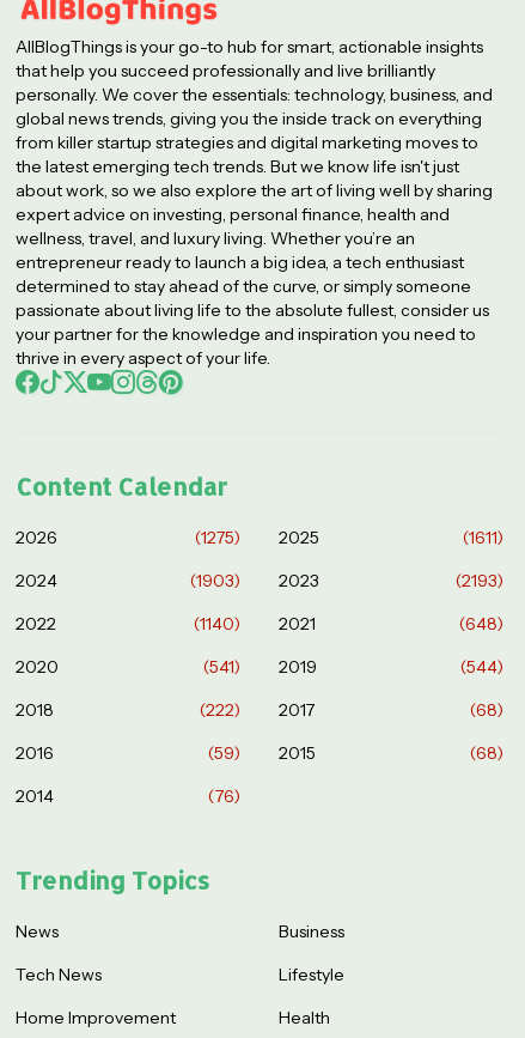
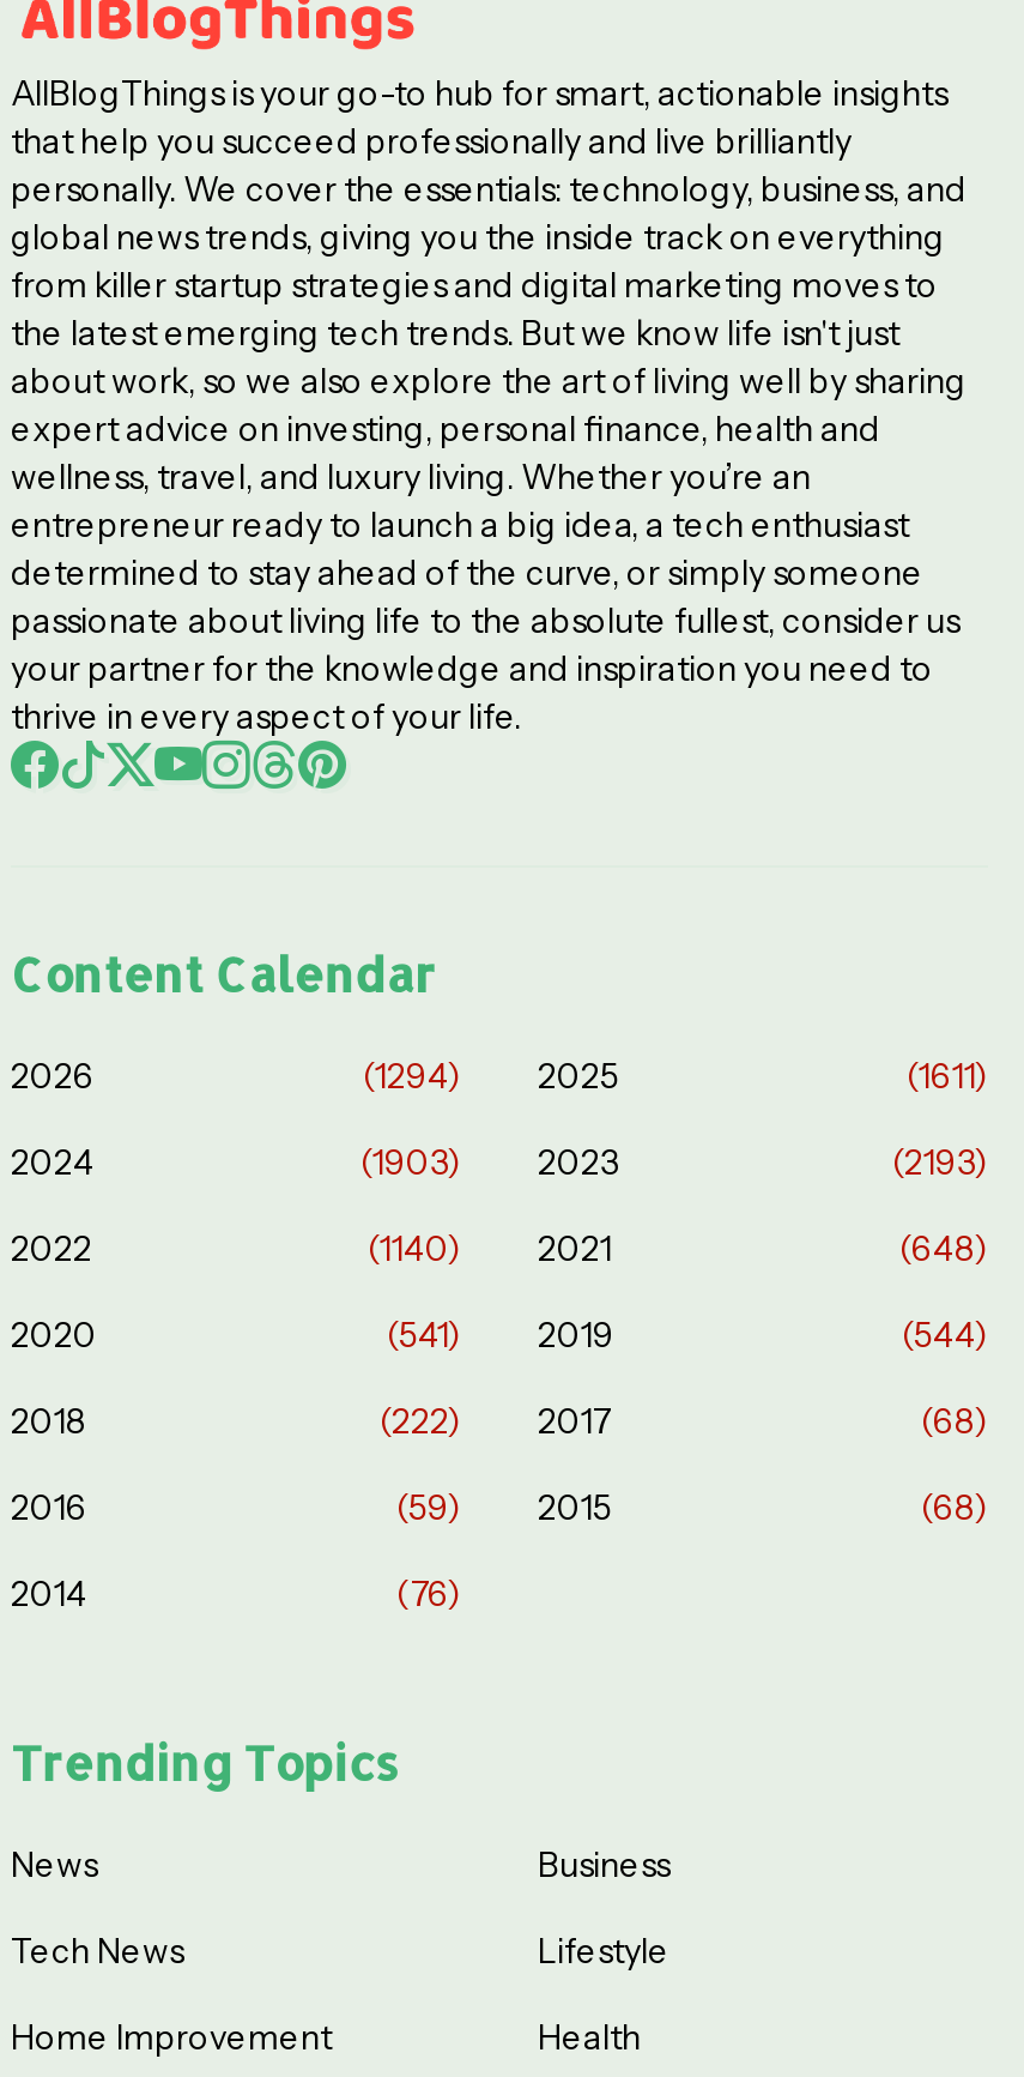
[195,526,319,548] (1275) 2025 -> [363,1053,619,1097] (1294) 2025

